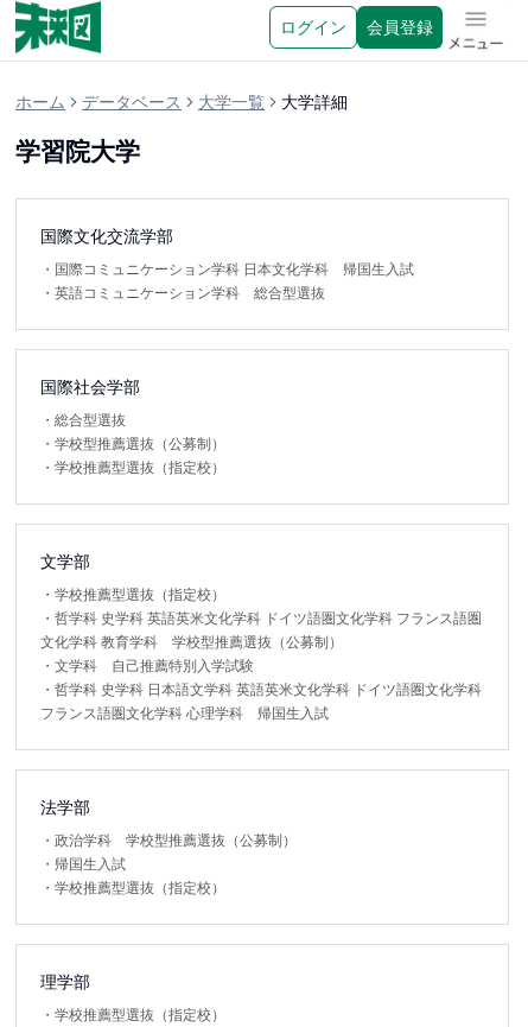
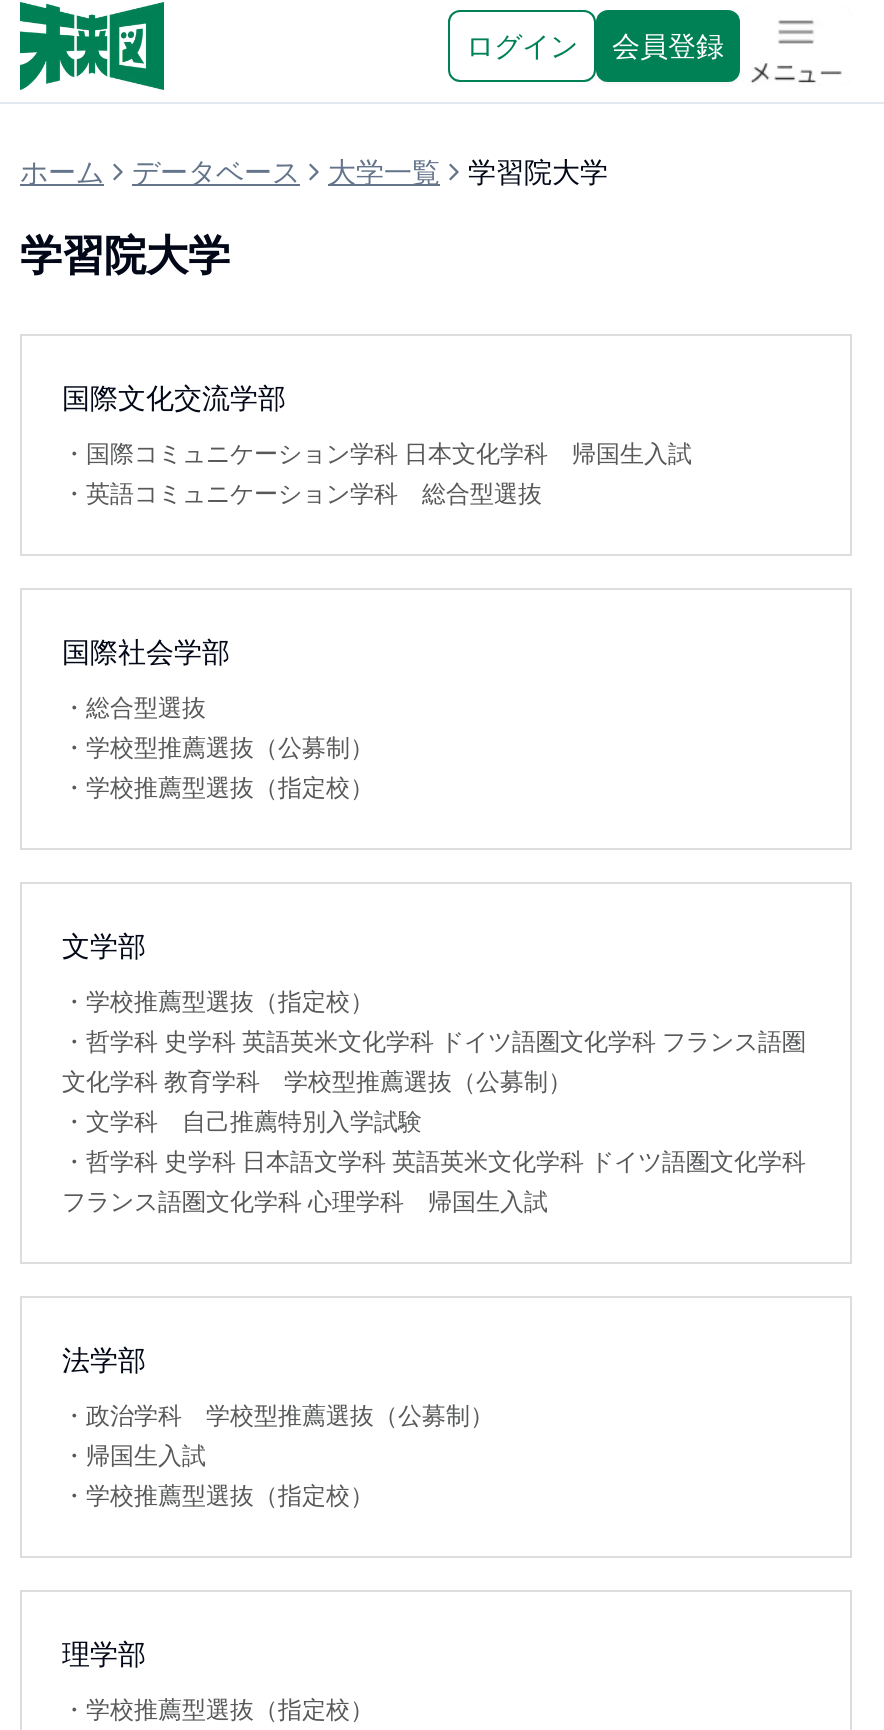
[281,91,348,112] 大学詳細 -> [468,154,608,188] 学習院大学

